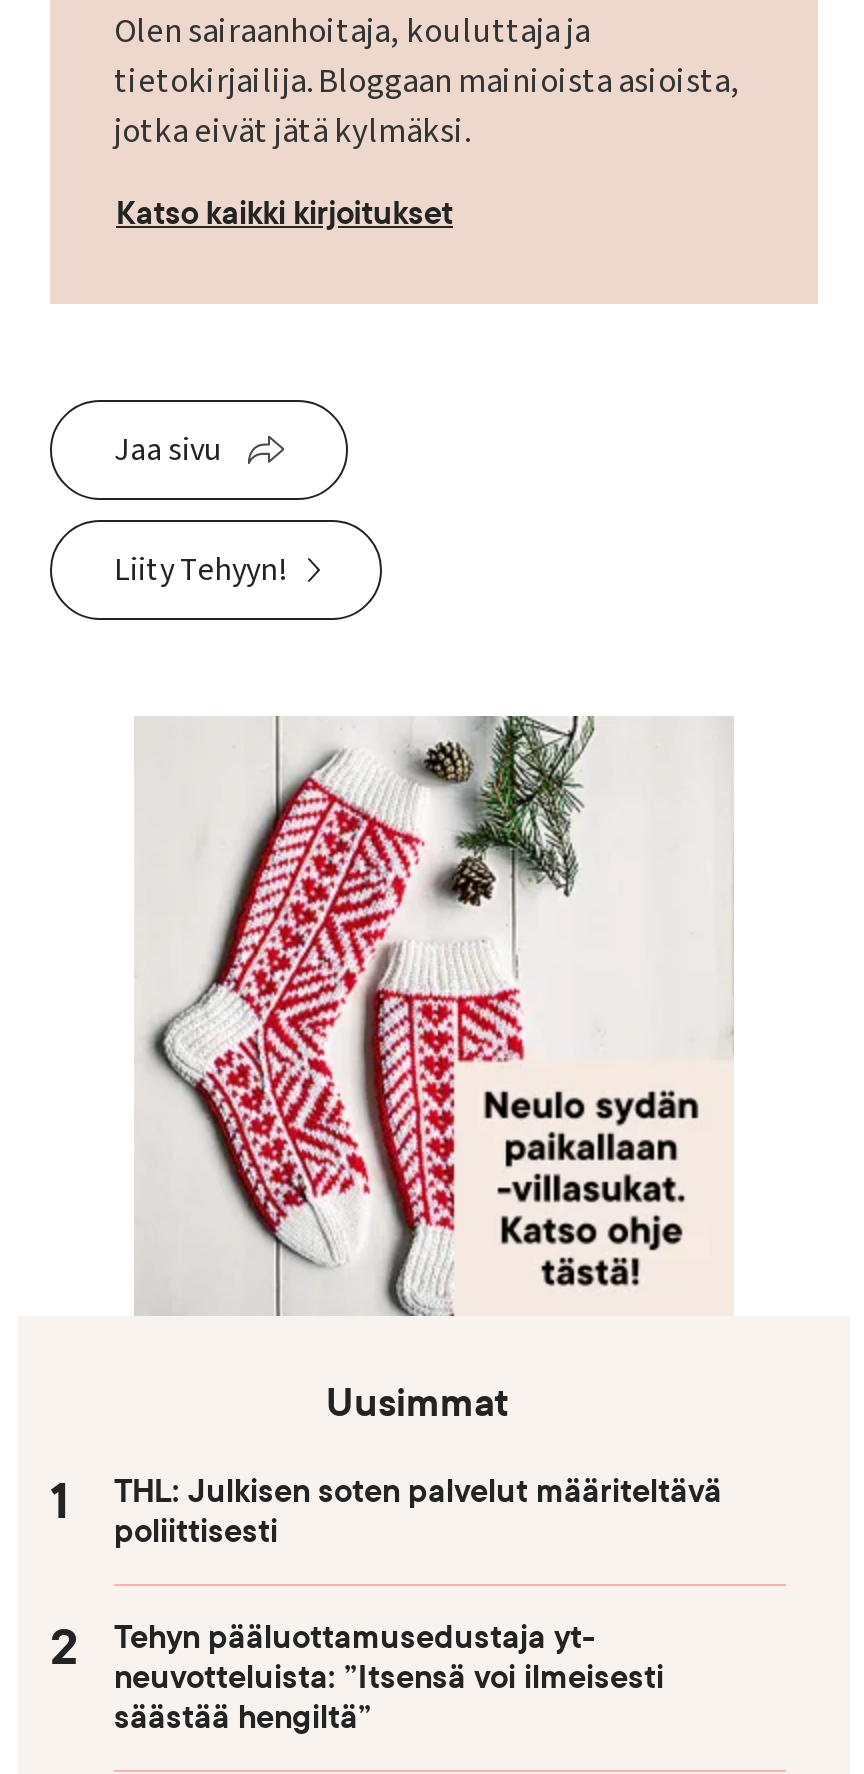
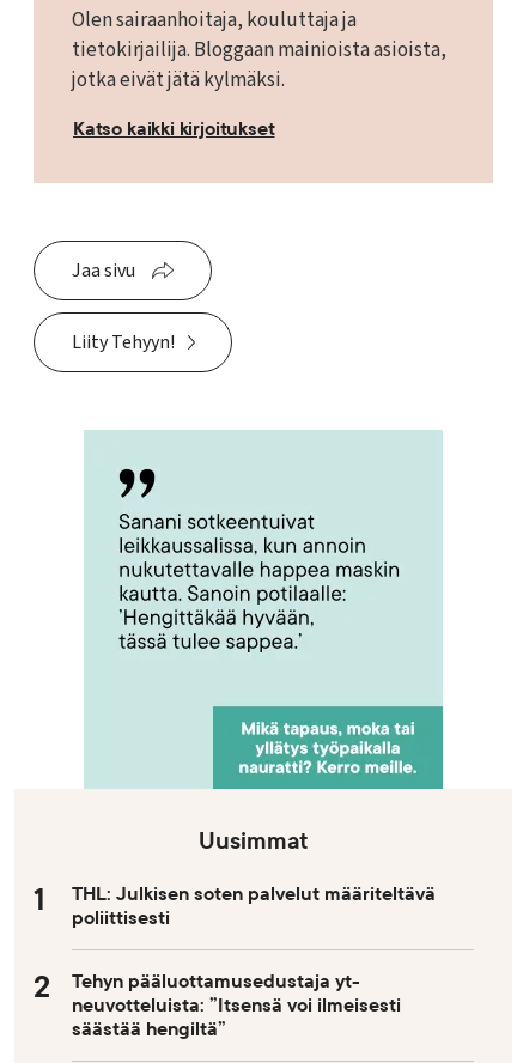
[138,714,734,1316] [image] -> [85,430,444,790] [image]

